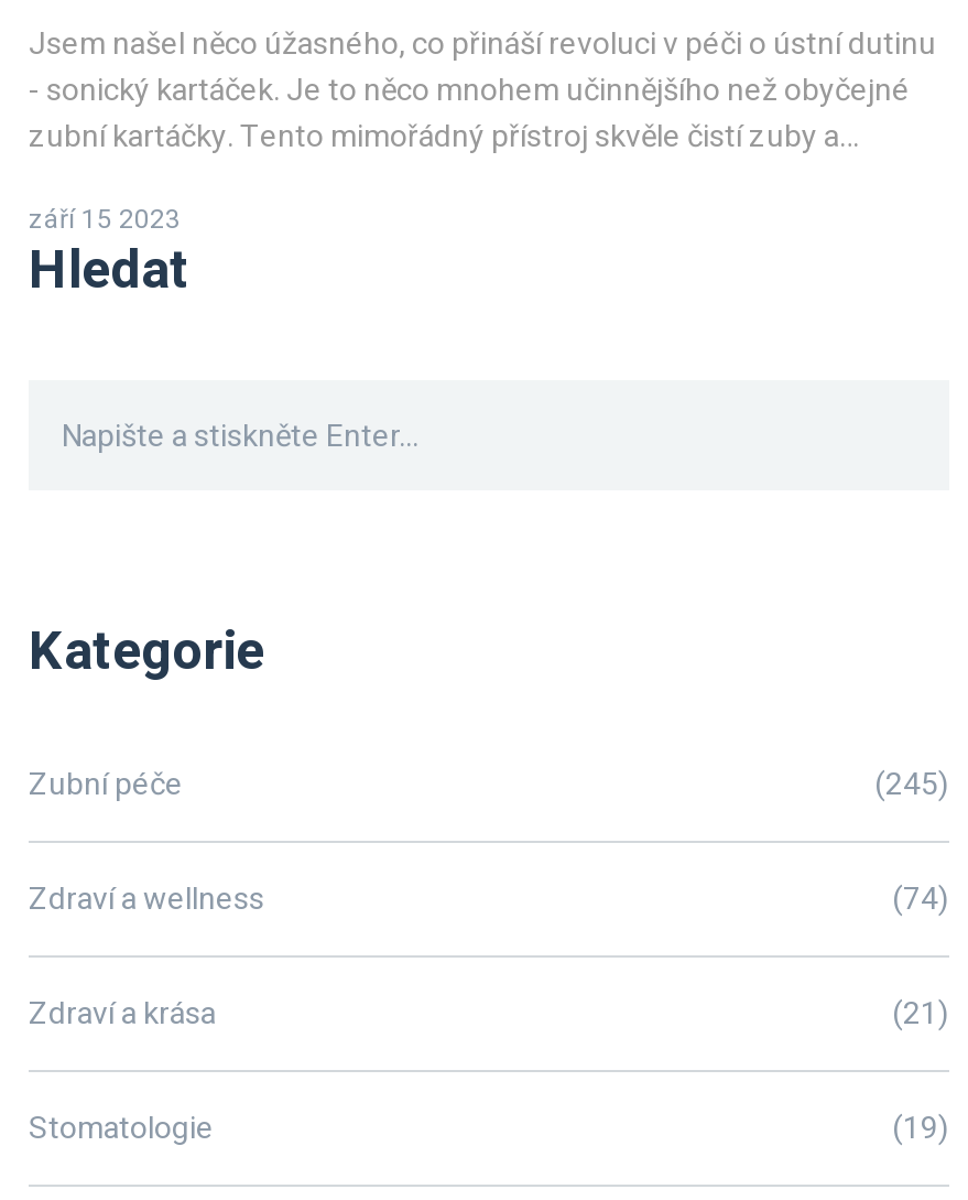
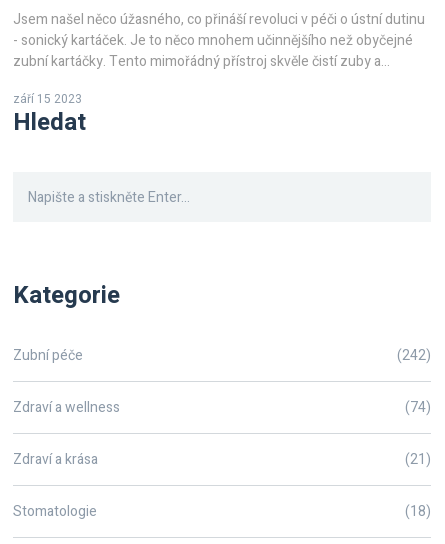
[874,762,949,808] (245) -> [397,345,431,366] (242)
[892,1105,949,1152] (19) -> [405,501,431,522] (18)

